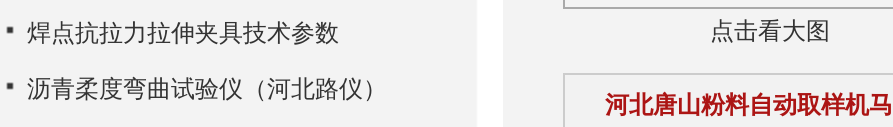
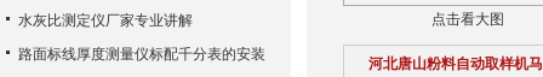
[27,19,339,47] 焊点抗拉力拉伸夹具技术参数 -> [18,12,193,29] 水灰比测定仪厂家专业讲解
[27,75,387,103] 沥青柔度弯曲试验仪（河北路仪） -> [18,46,265,63] 路面标线厚度测量仪标配千分表的安装

